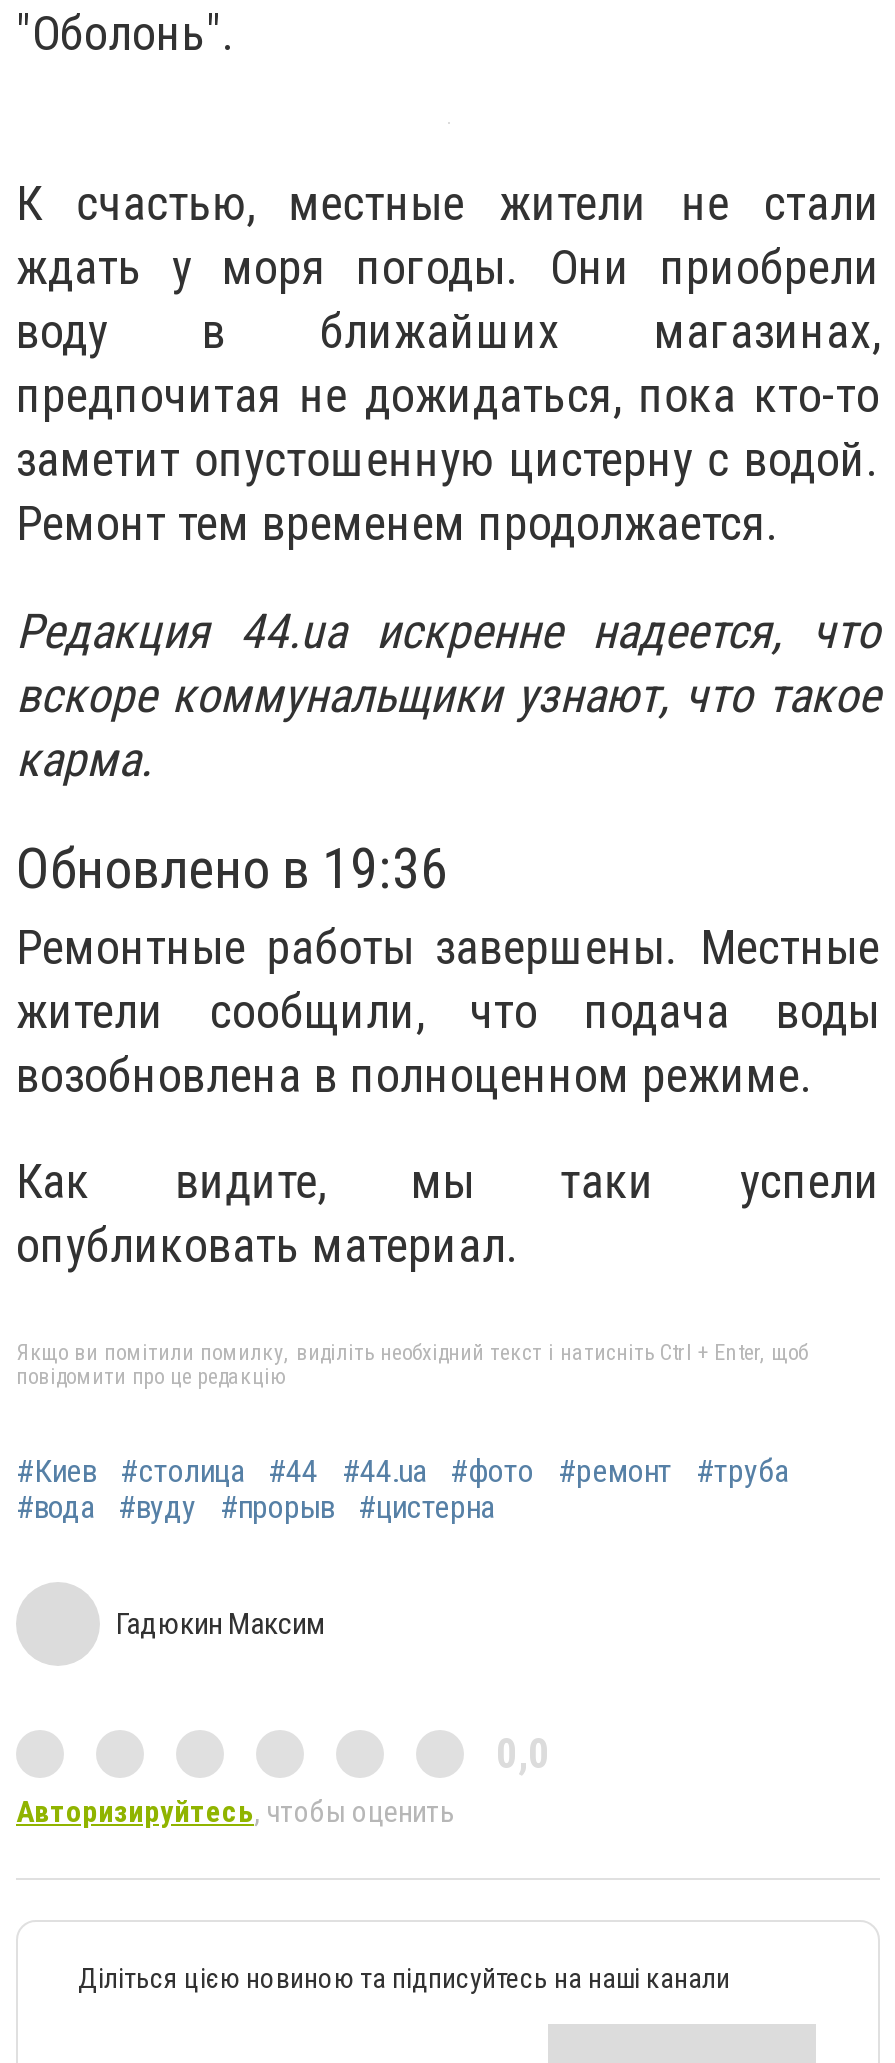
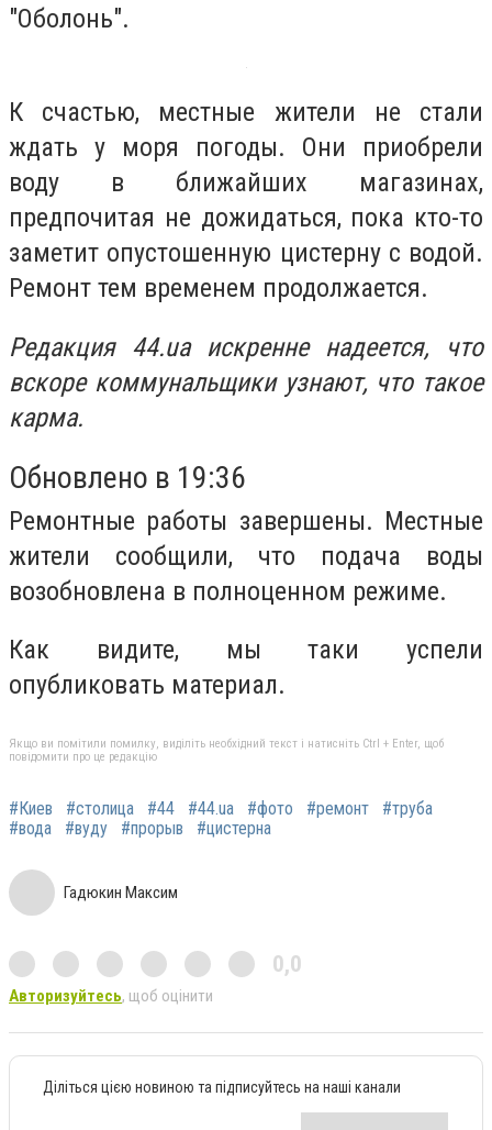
[16,1793,454,1829] Авторизируйтесь, чтобы оценить -> [9,986,213,1005] Авторизуйтесь, щоб оцінити

